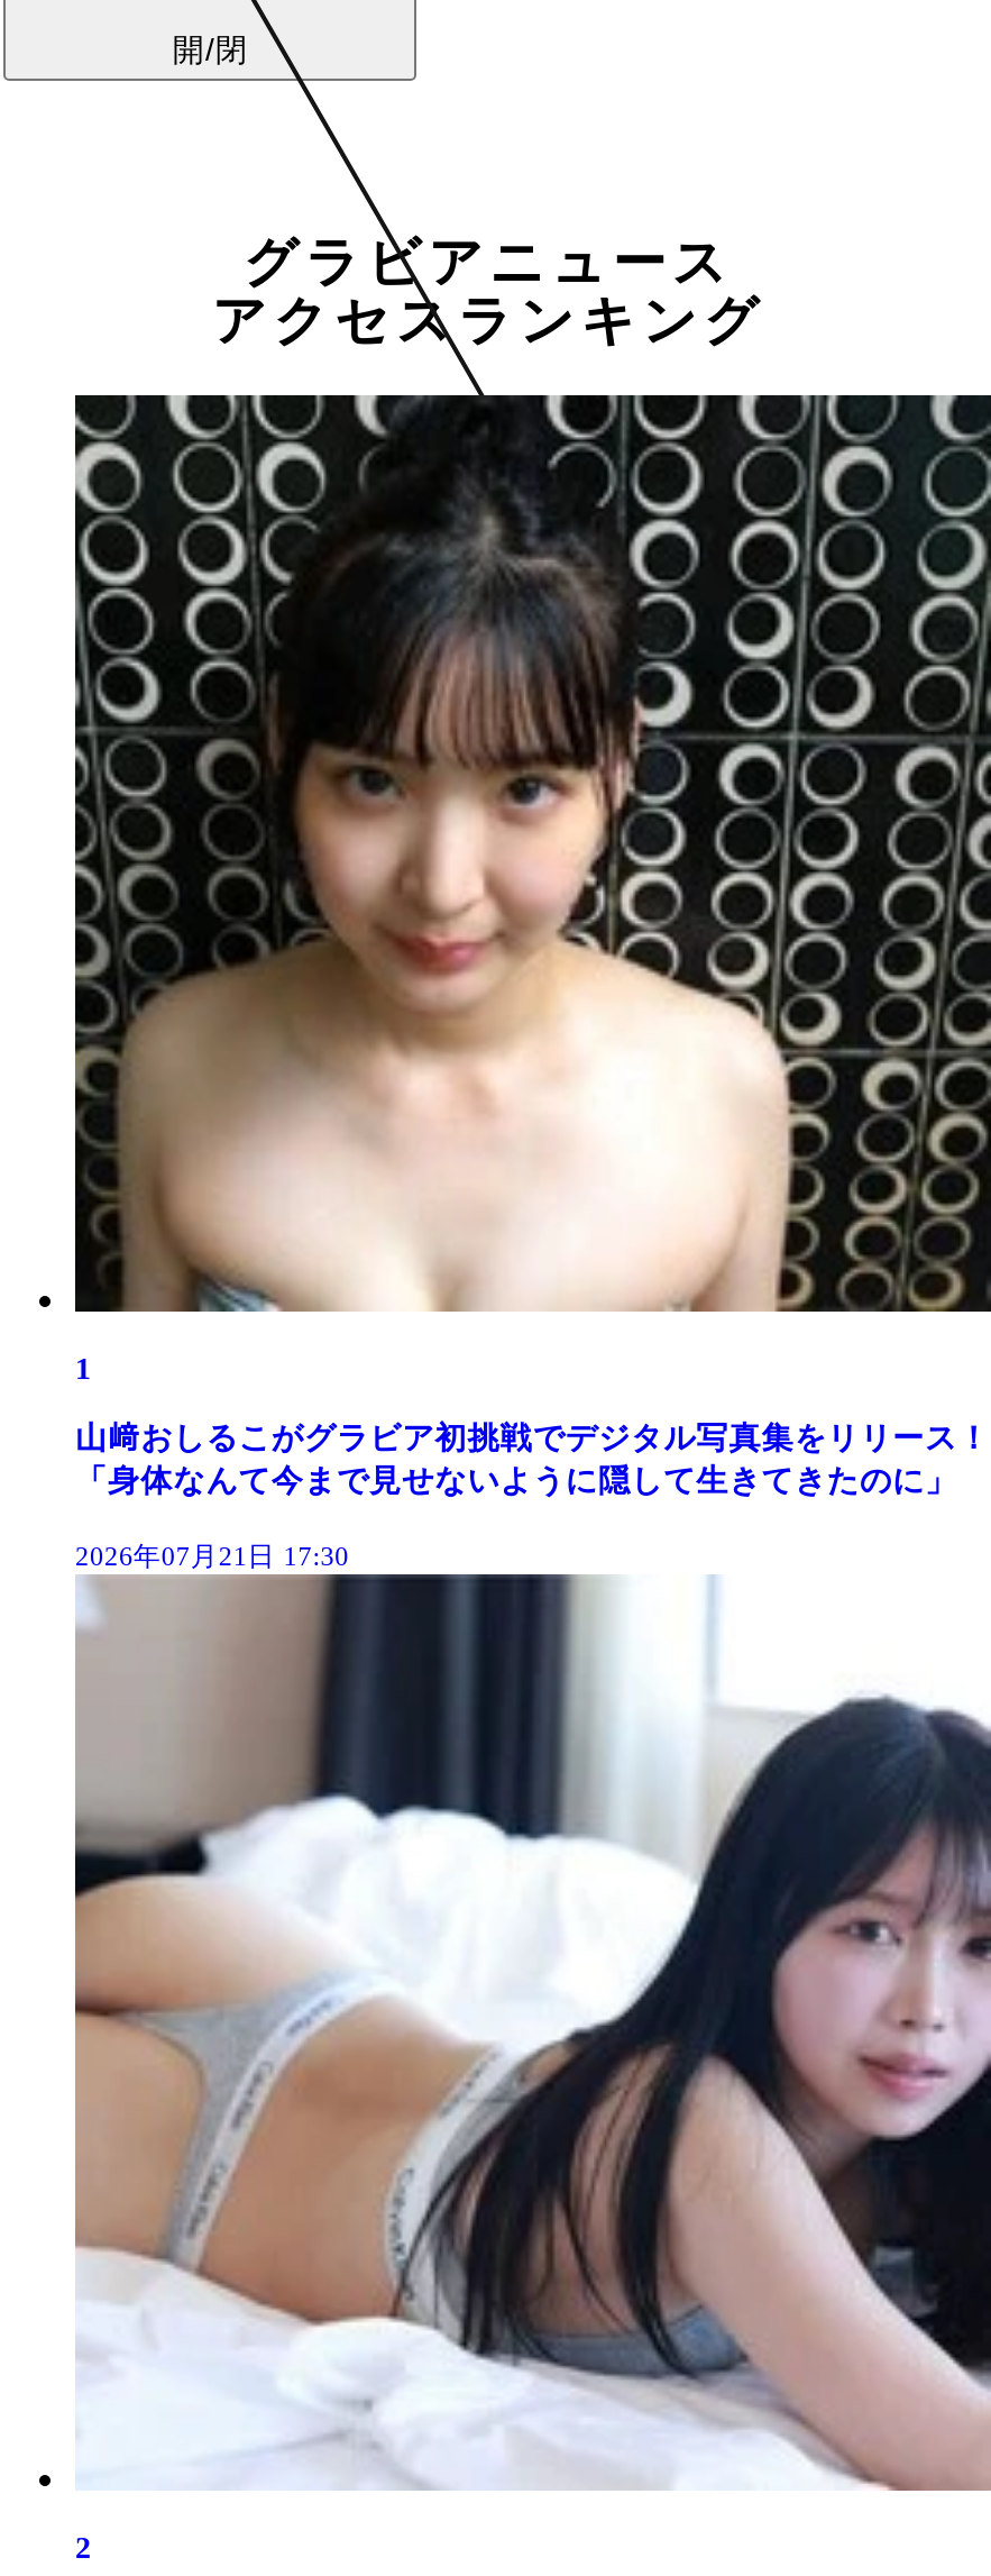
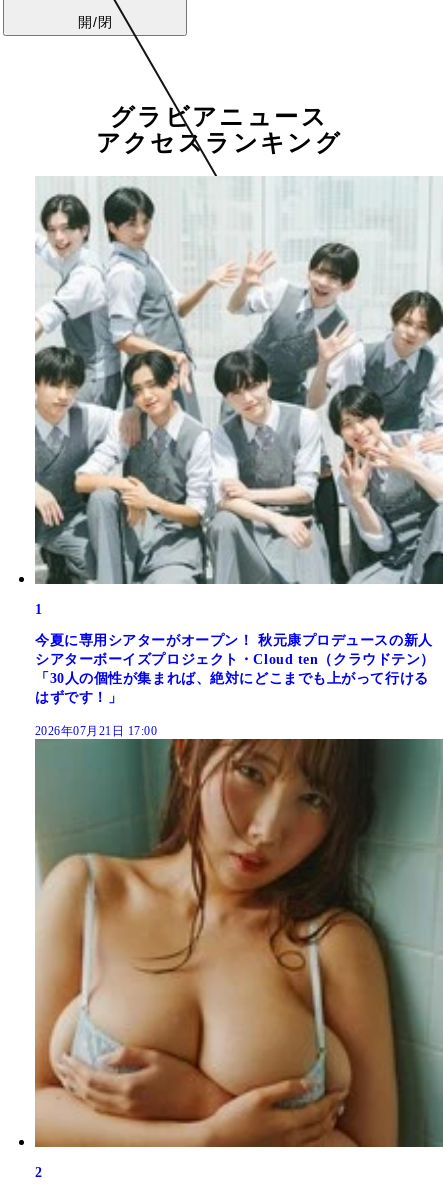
[73,393,984,1314] [image] -> [34,176,440,585] [image]
[75,1421,990,1498] 山﨑おしるこがグラビア初挑戦でデジタル写真集をリリース！ | 「身体なんて今まで見せないように隠して生きてきたのに」 -> [35,633,435,705] 今夏に専用シアターがオープン！ 秋元康プロデュースの新人 | シアターボーイズプロジェクト・Cloud ten（クラウドテン） | 「30人の個性が集まれば、絶対にどこまでも上がって行ける | はずです！」
[75,1540,349,1572] 2026年07月21日 17:30 -> [35,724,157,738] 2026年07月21日 17:00
[75,1572,984,2493] [image] -> [34,738,440,1148] [image]

